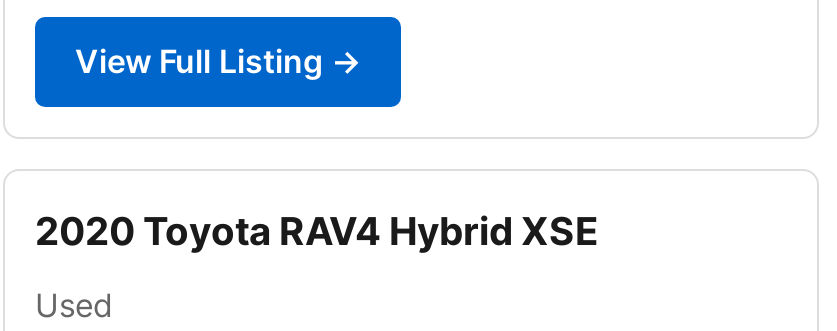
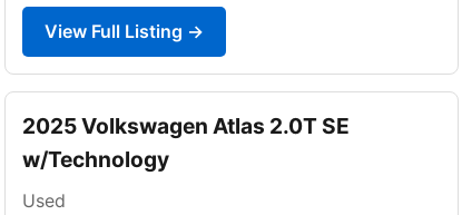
[35,207,599,255] 2020 Toyota RAV4 Hybrid XSE -> [22,112,350,173] 2025 Volkswagen Atlas 2.0T SE | w/Technology

